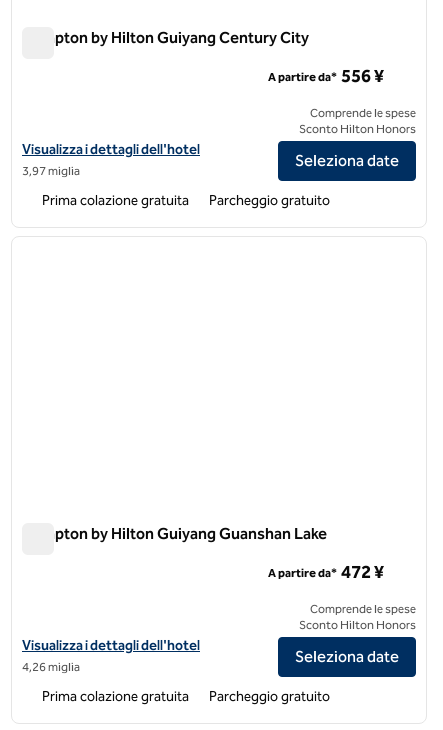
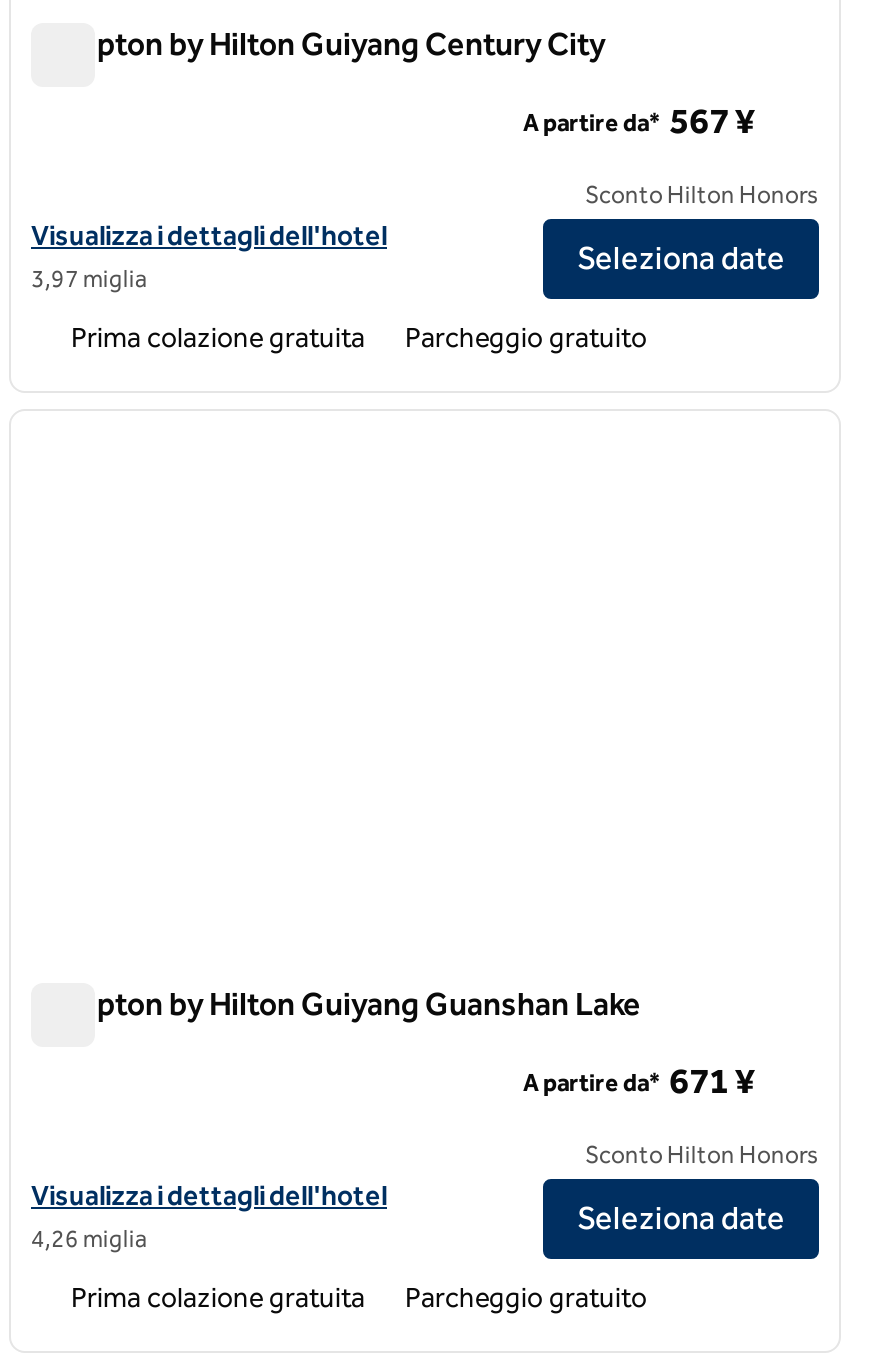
[268,65,416,120] A partire da* 556 ¥ | Comprende le spese -> [523,100,755,144] A partire da* 567 ¥
[268,561,416,616] A partire da* 472 ¥ | Comprende le spese -> [523,1060,755,1104] A partire da* 671 ¥

